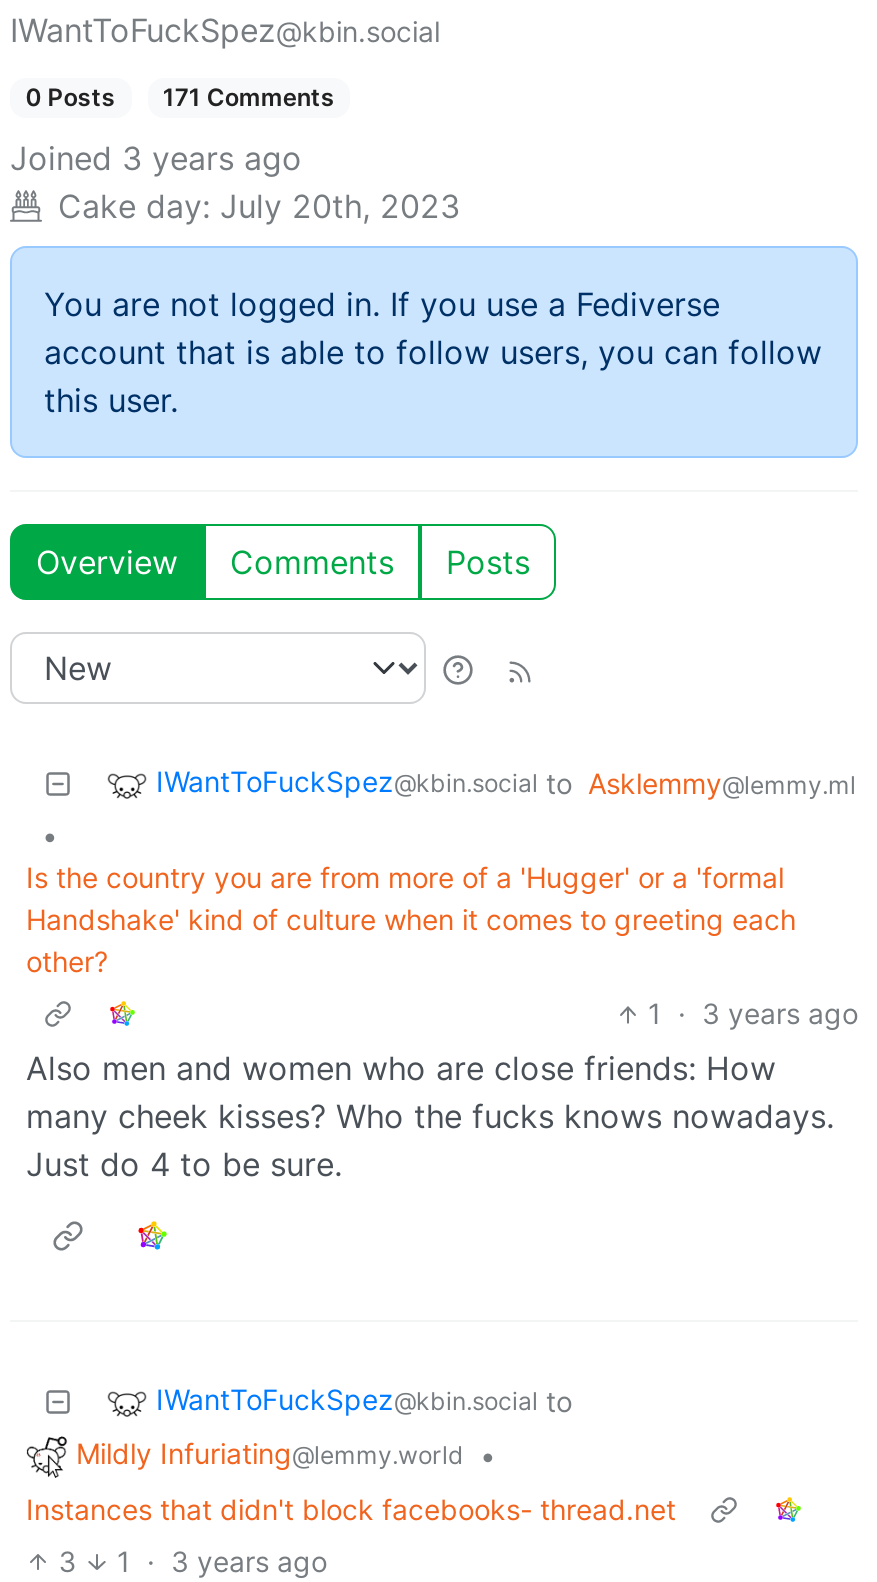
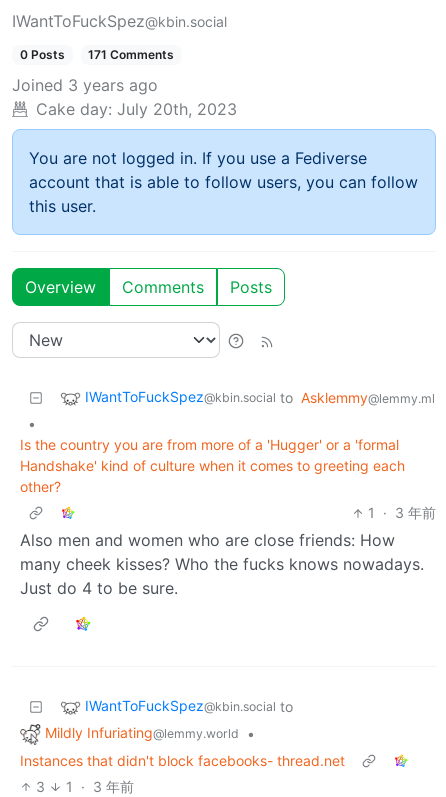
[648,996,858,1030] 1 · 3 years ago -> [368,504,436,521] 1 · 3 年前
[58,1544,327,1578] 3 1 · 3 years ago -> [36,778,133,795] 3 1 · 3 年前

